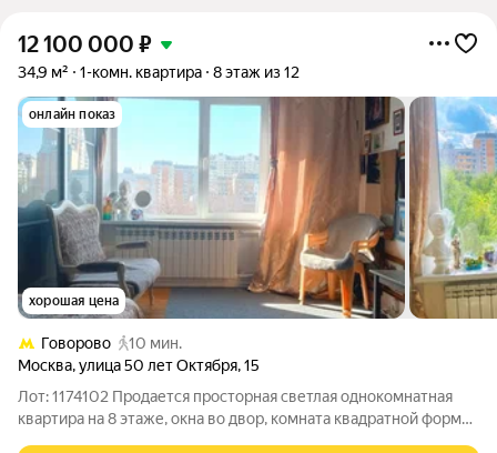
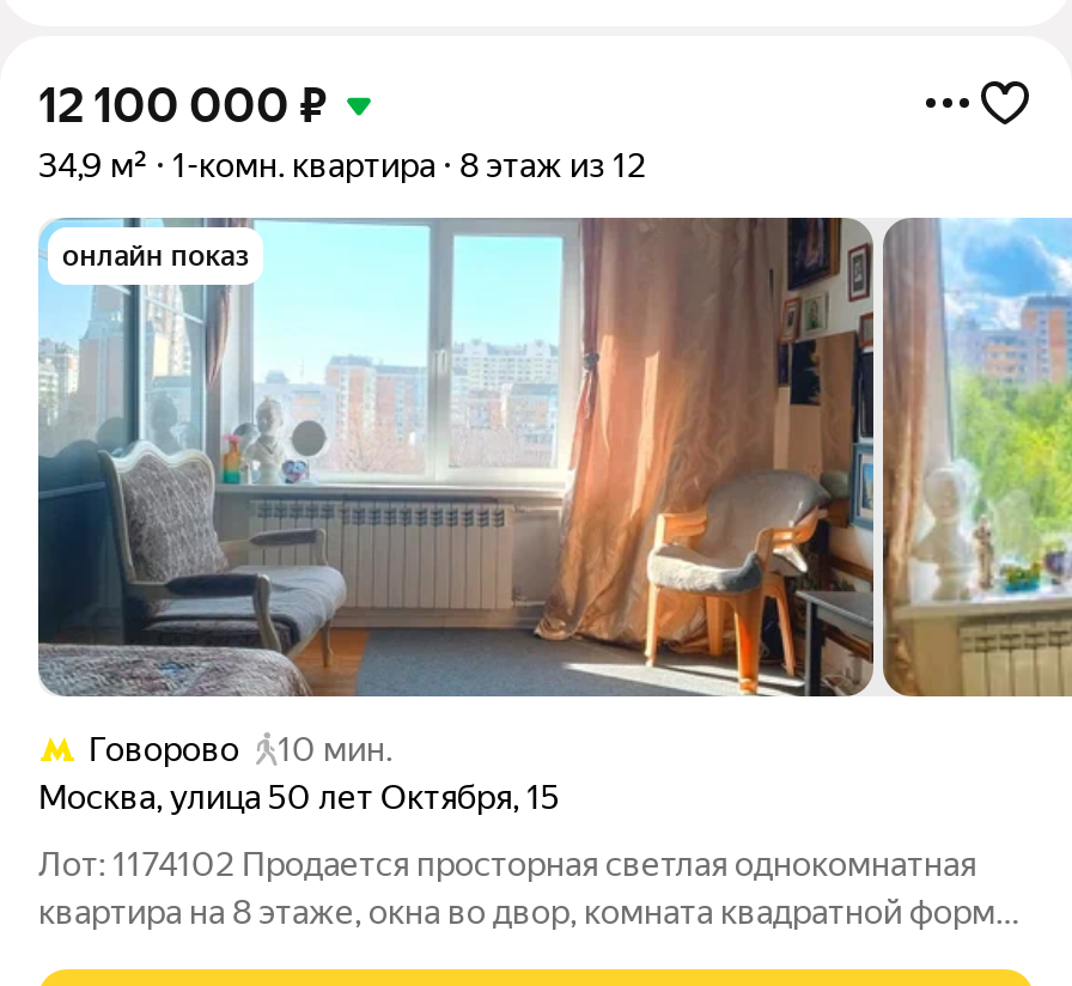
[29,293,119,308] хорошая цена -> none

